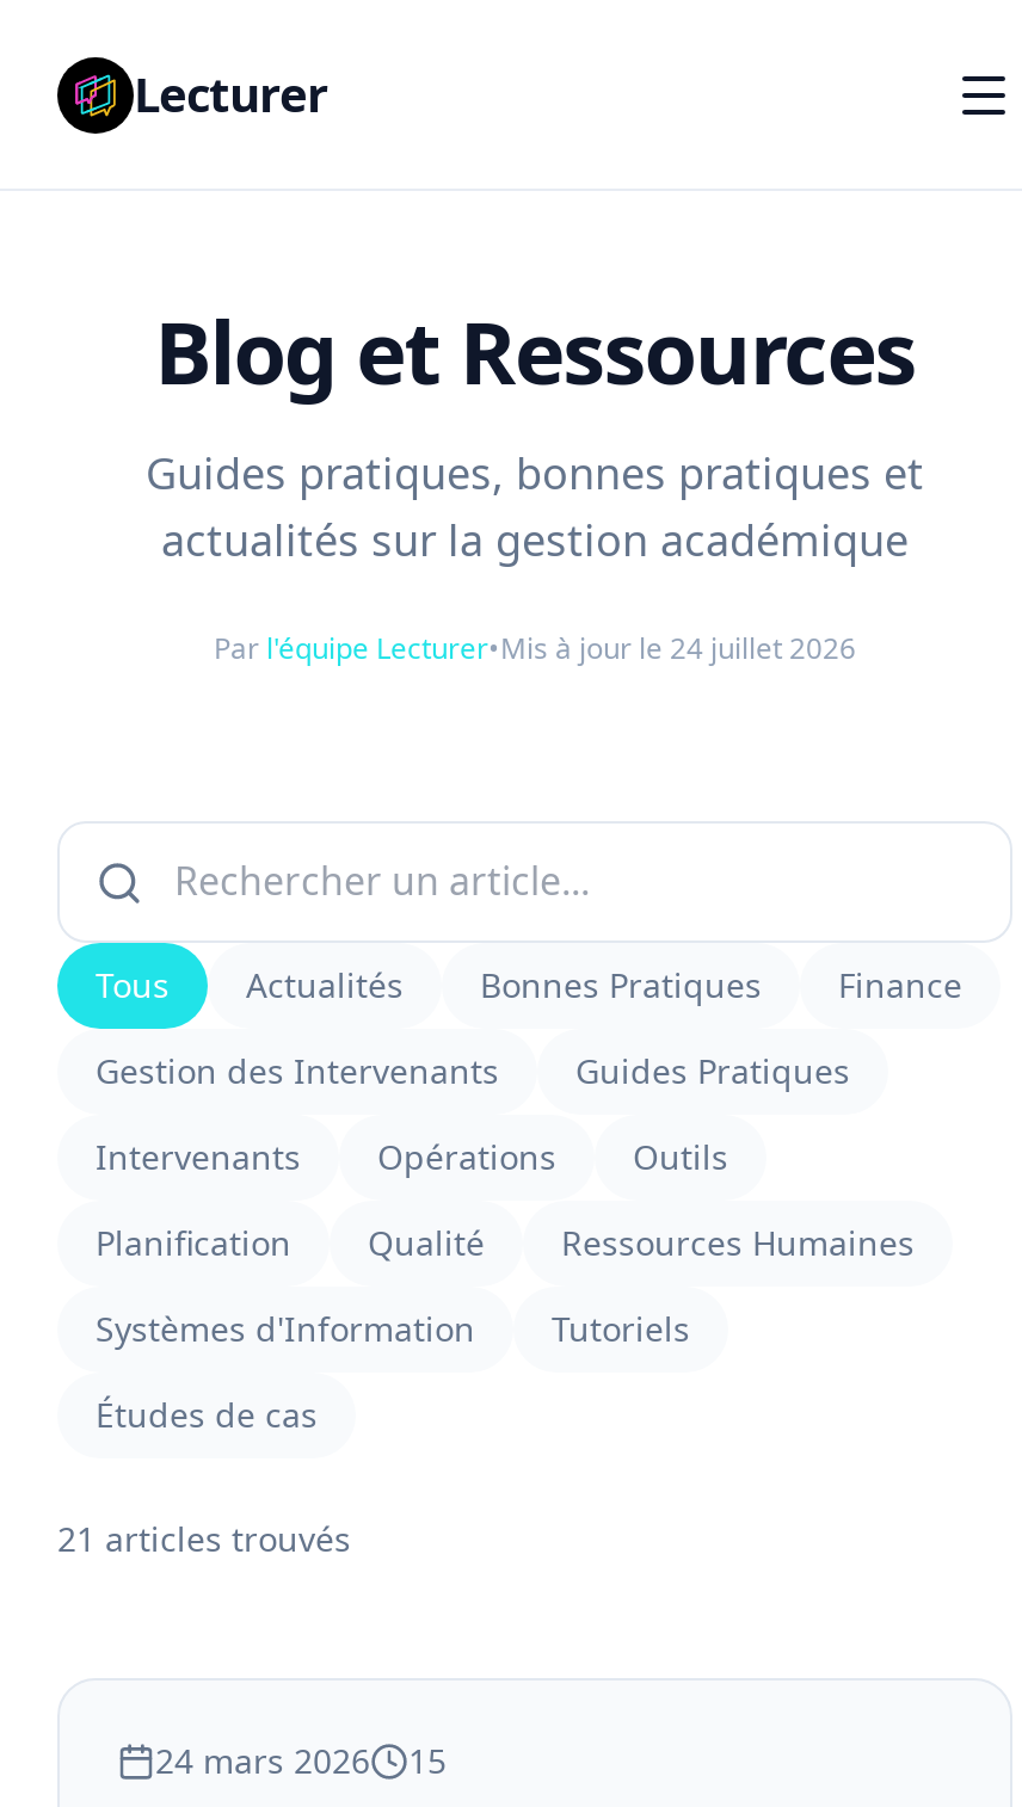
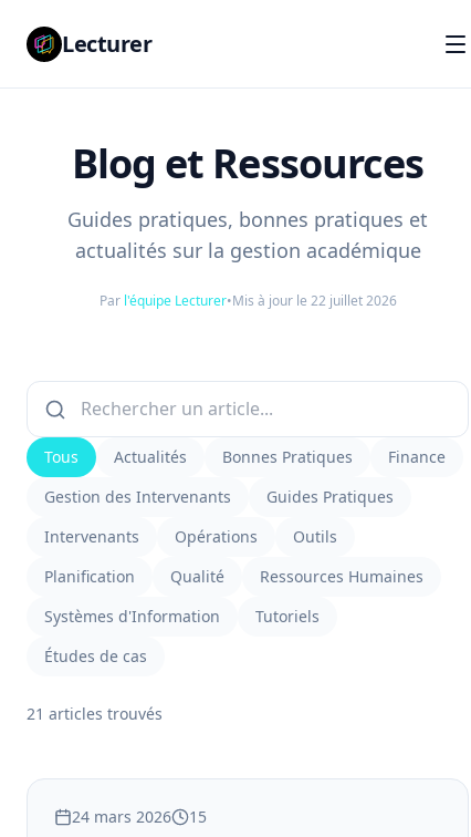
[214,628,856,668] Par l'équipe Lecturer•Mis à jour le 24 juillet 2026 -> [99,291,396,310] Par l'équipe Lecturer•Mis à jour le 22 juillet 2026

